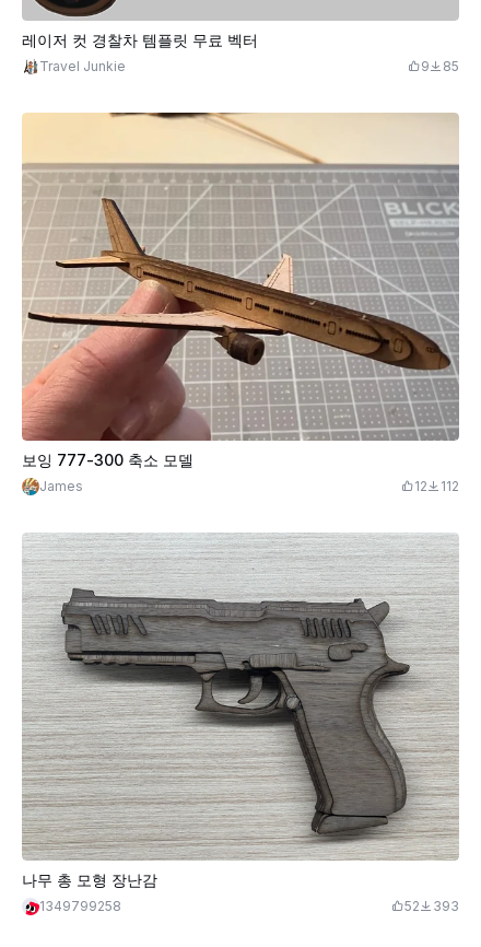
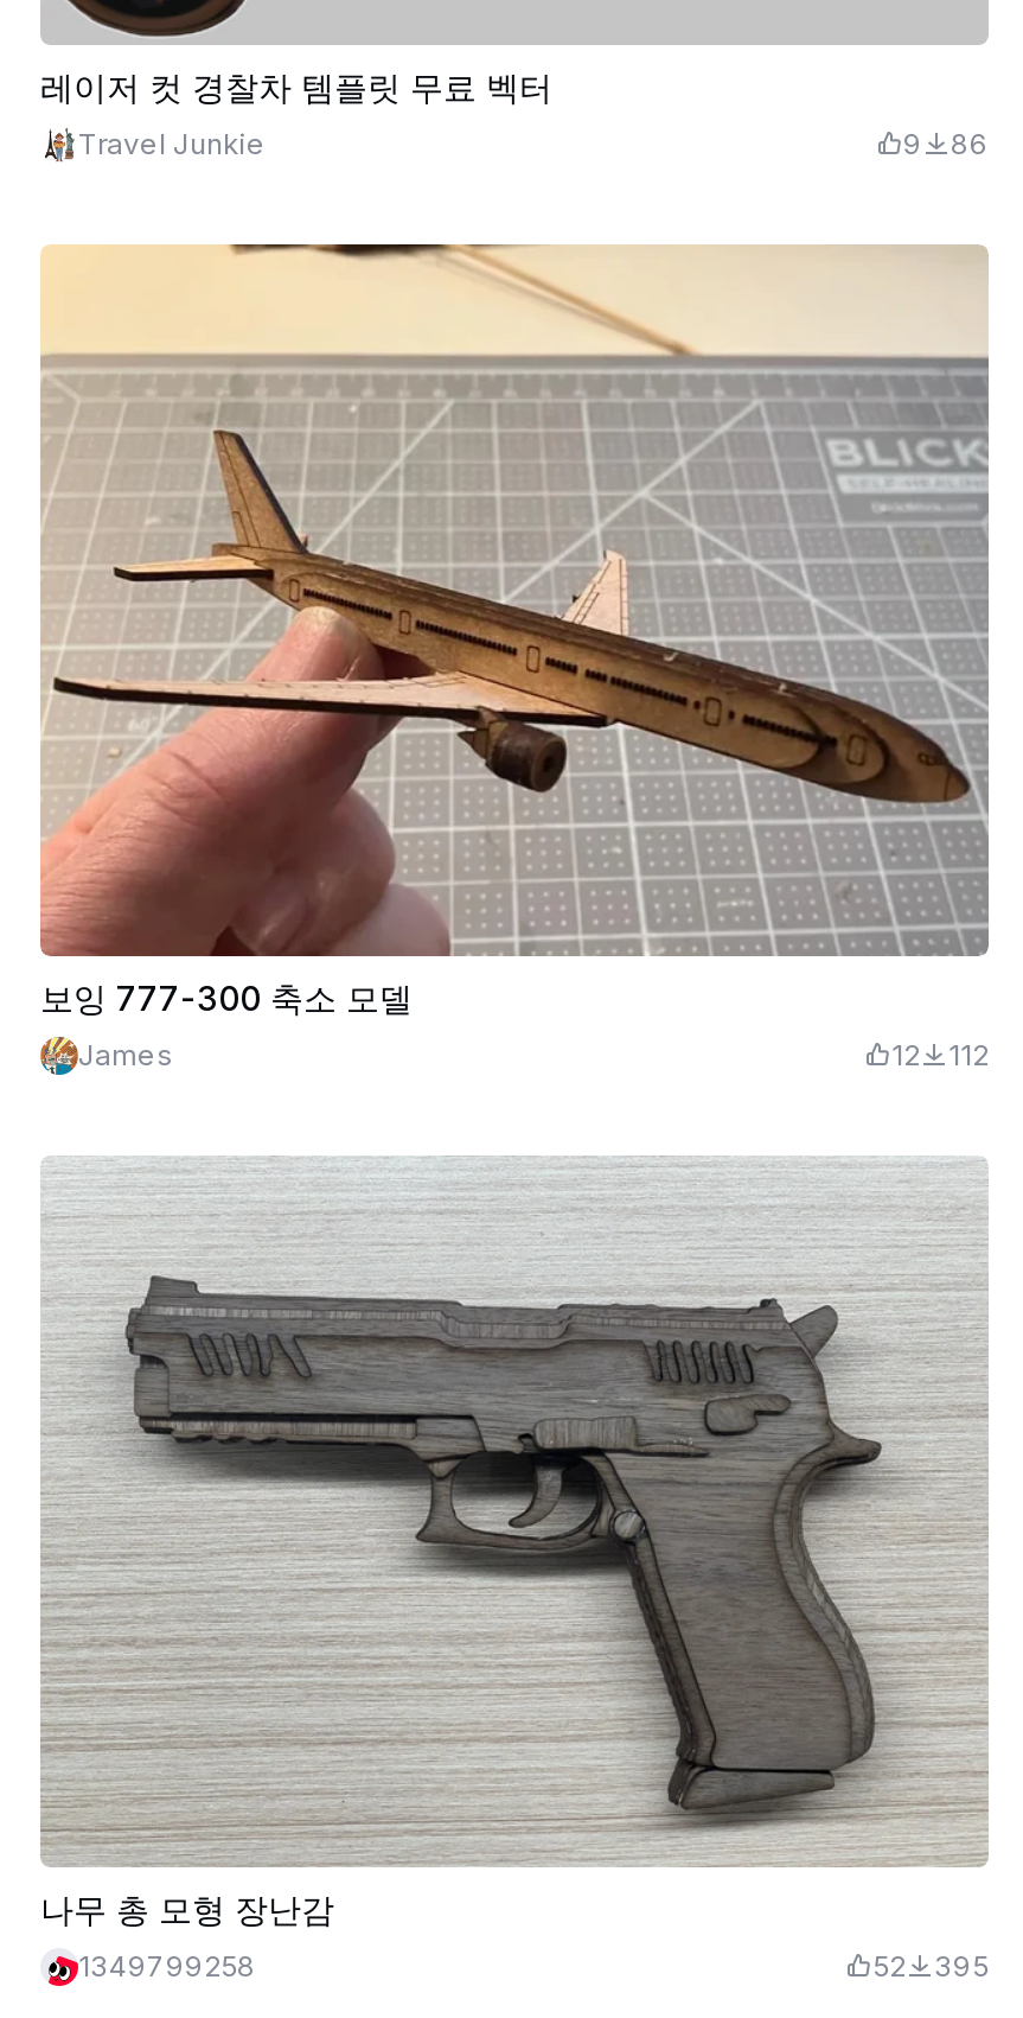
[421,58,459,75] 9 85 -> [903,127,989,162] 9 86
[404,898,459,915] 52 393 -> [872,1949,989,1985] 52 395

